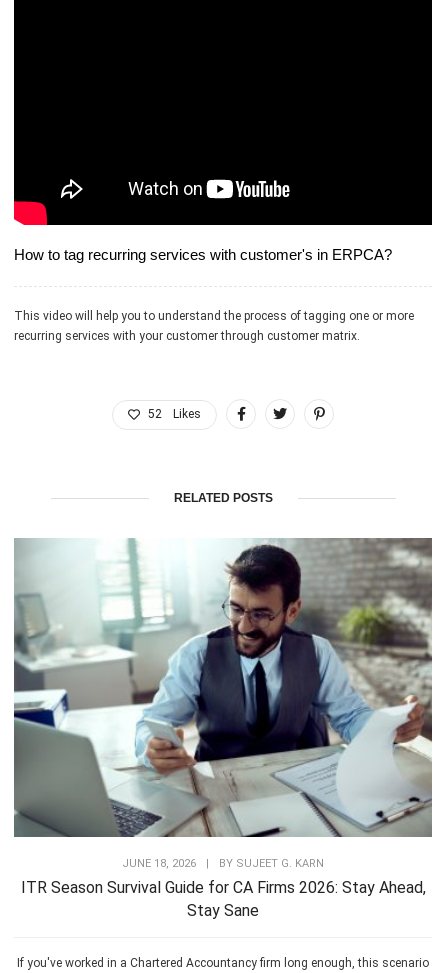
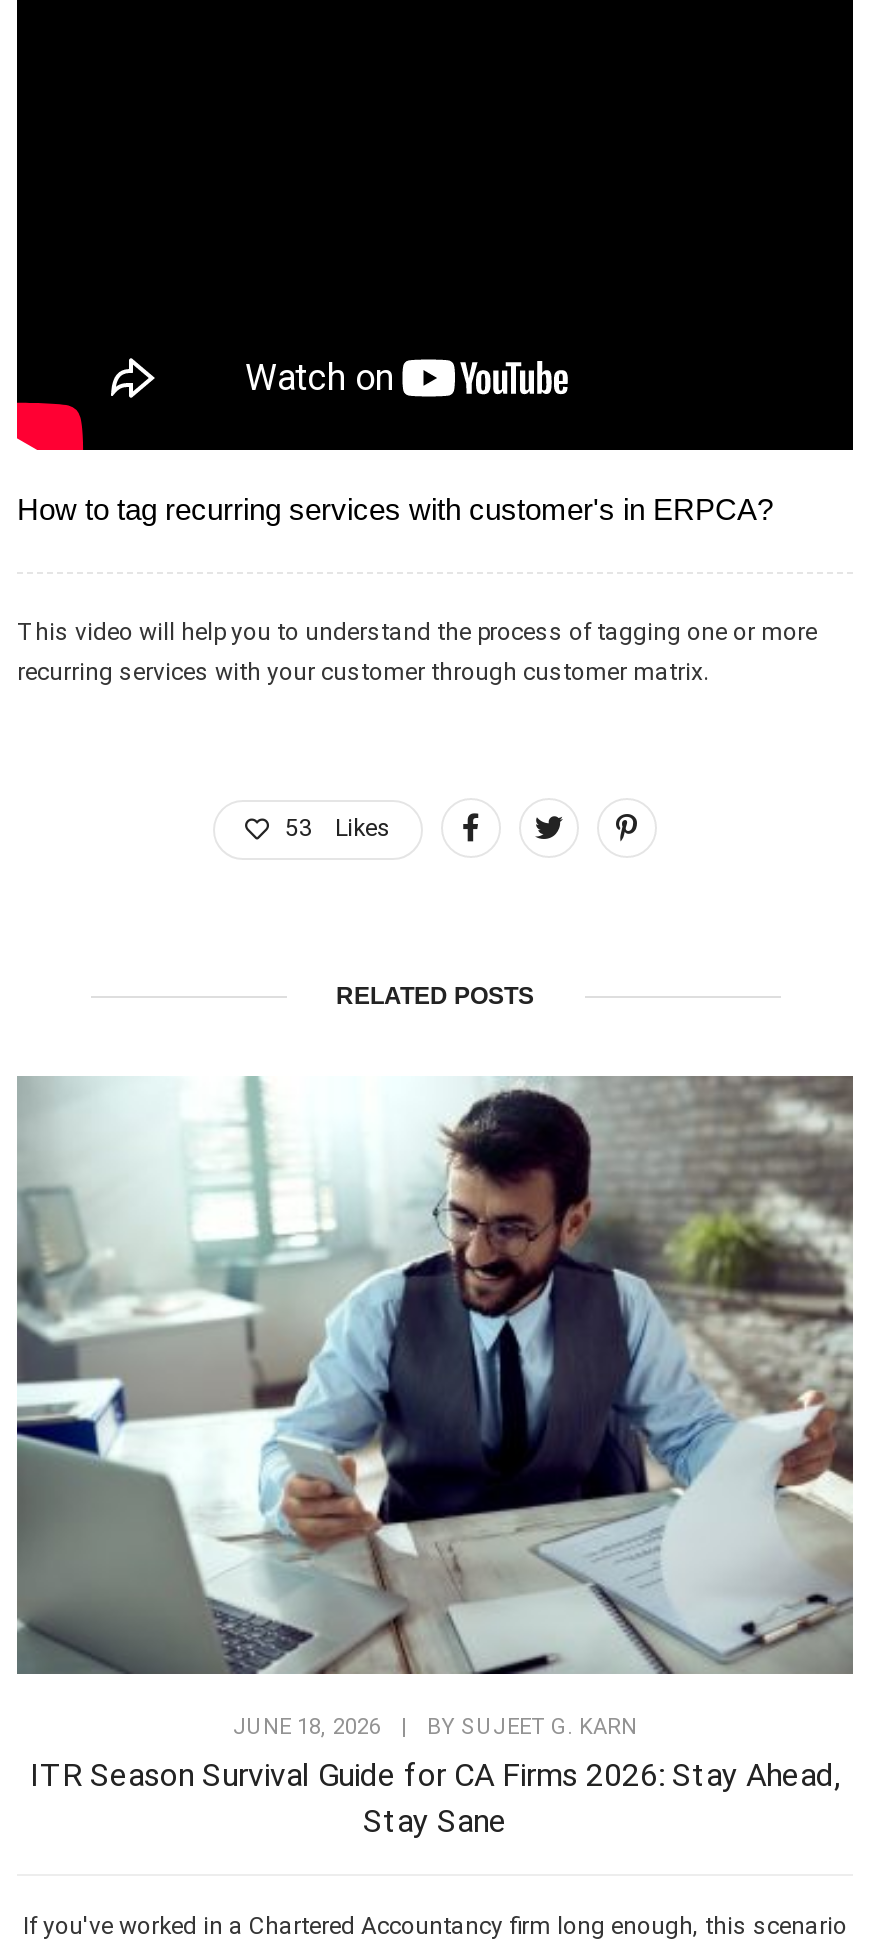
[148,407,201,421] 52 Likes -> [285,814,391,842] 53 Likes

